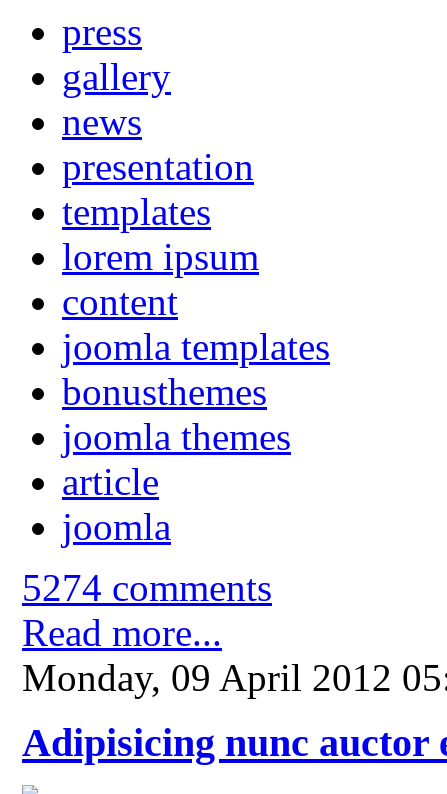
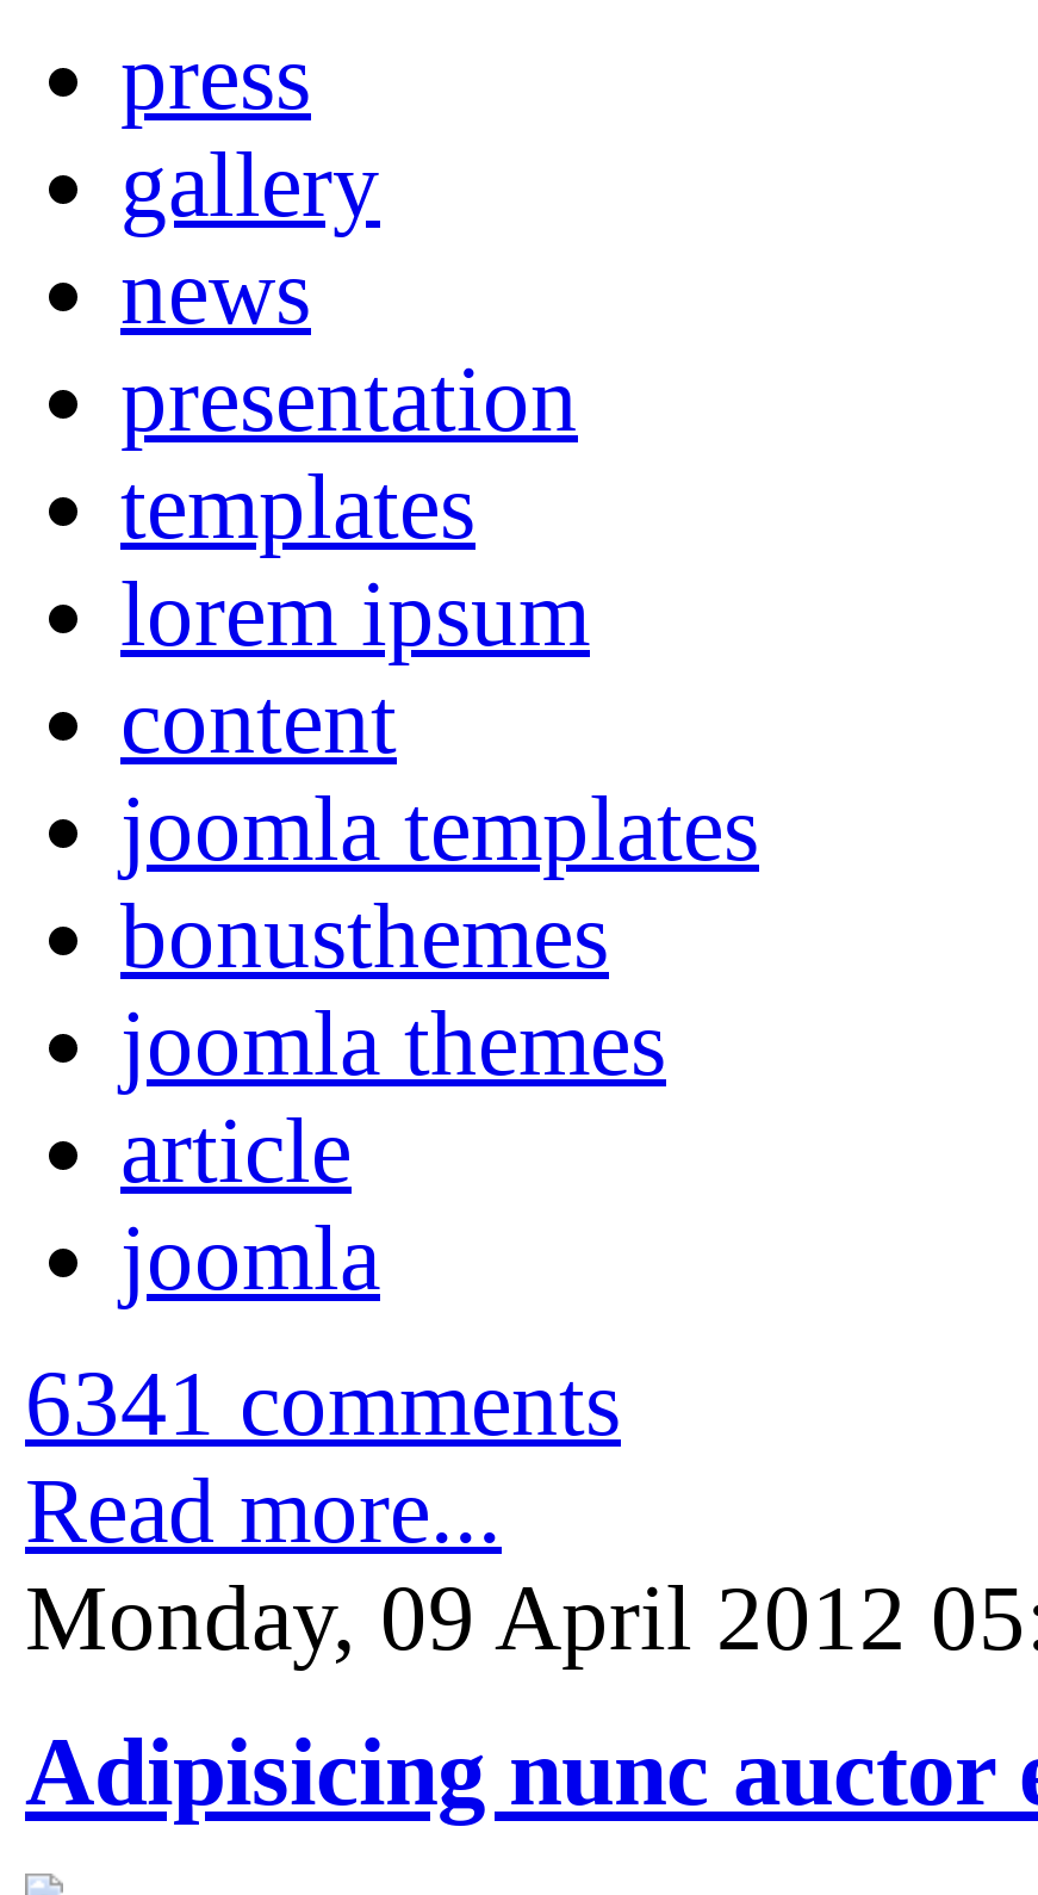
[22,566,272,609] 5274 comments -> [25,1352,621,1454] 6341 comments

